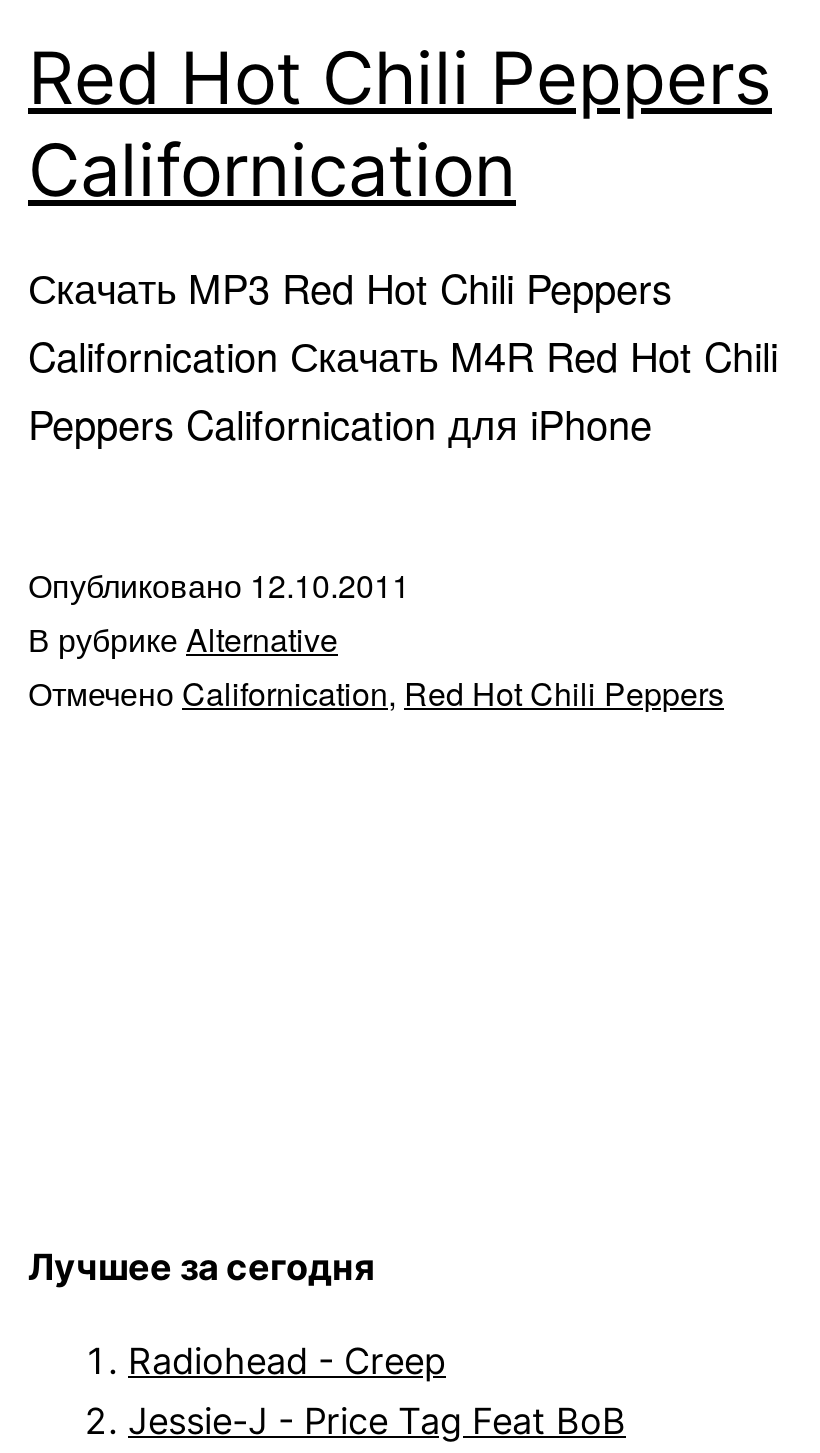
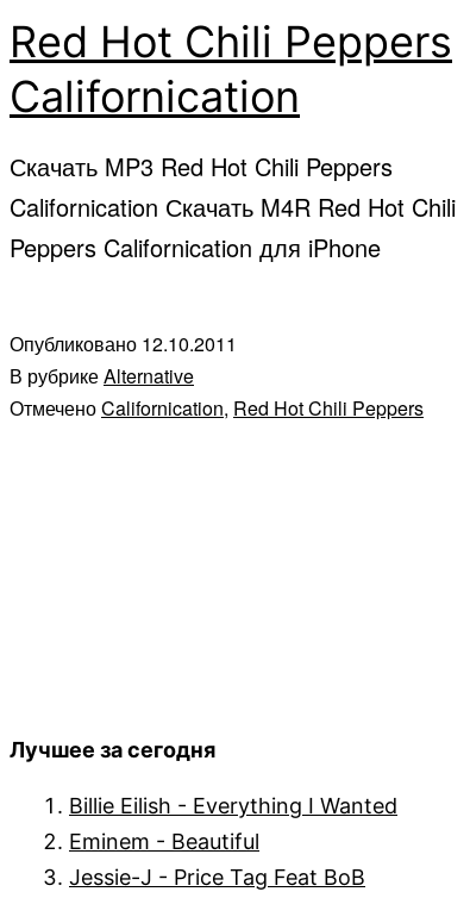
[128,1341,446,1383] Radiohead - Creep -> [69,794,397,854] Billie Eilish - Everything I Wanted | Eminem - Beautiful

